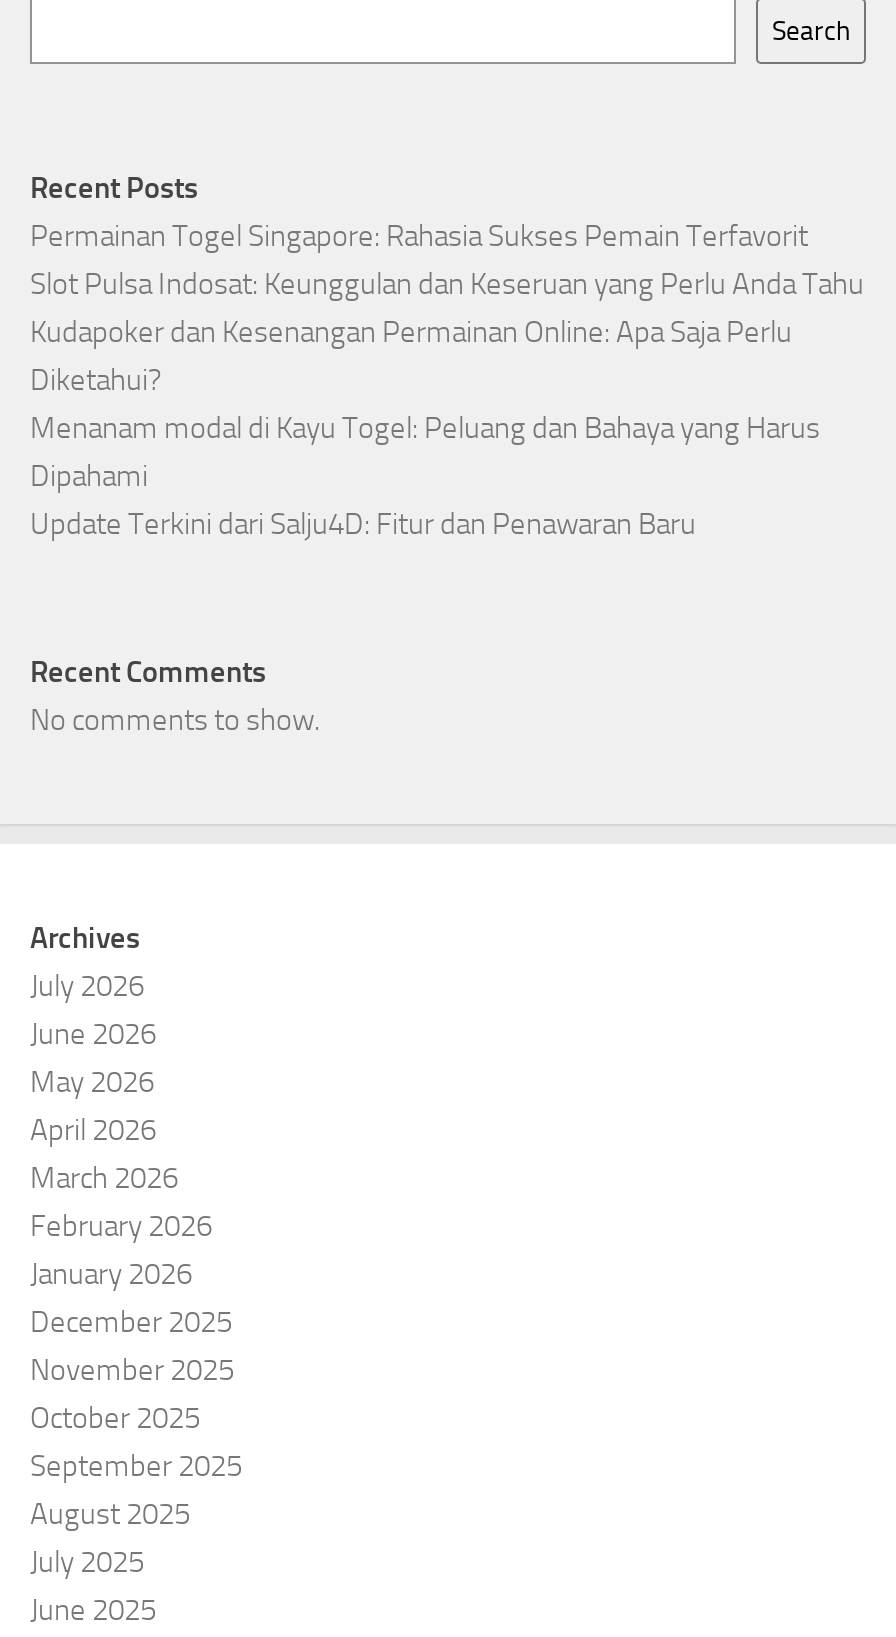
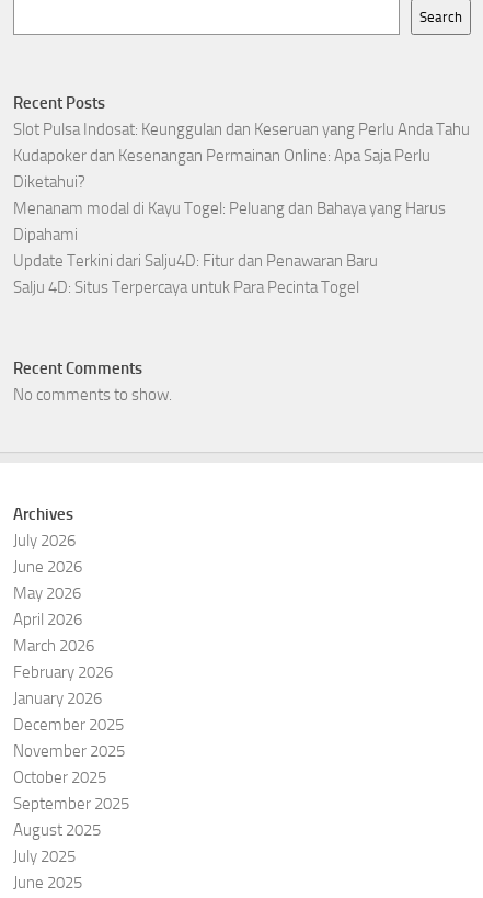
[30,218,808,254] Permainan Togel Singapore: Rahasia Sukses Pemain Terfavorit -> none
moved [30,266,864,542] -> [13,120,470,271]: Slot Pulsa Indosat: Keunggulan dan Keseruan yang Perlu Anda Tahu | Kudapoker dan Kesenangan Permainan Online: Apa Saja Perlu | Diketahui? | Menanam modal di Kayu Togel: Peluang dan Bahaya yang Harus | Dipahami | Update Terkini dari Salju4D: Fitur dan Penawaran Baru
none -> [13,278,359,297] Salju 4D: Situs Terpercaya untuk Para Pecinta Togel

